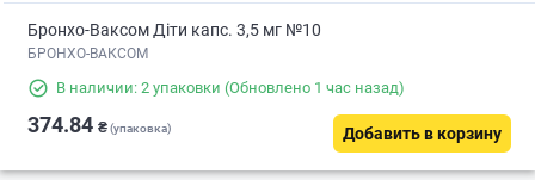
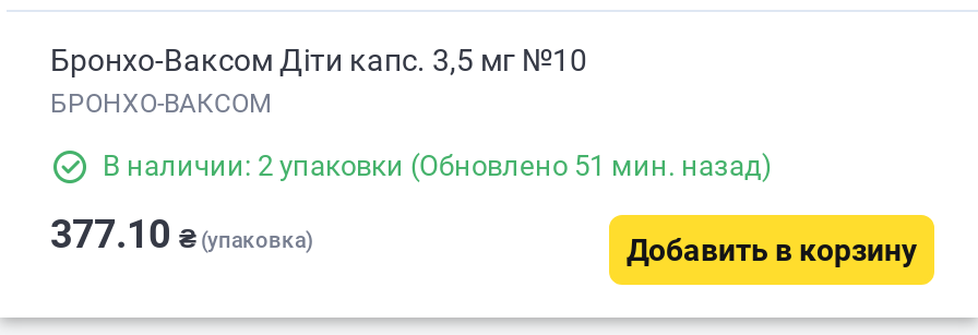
[56,79,405,97] В наличии: 2 упаковки (Обновлено 1 час назад) -> [103,150,773,183] В наличии: 2 упаковки (Обновлено 51 мин. назад)
[27,112,172,137] 374.84 ₴(упаковка) -> [50,211,314,257] 377.10 ₴(упаковка)

